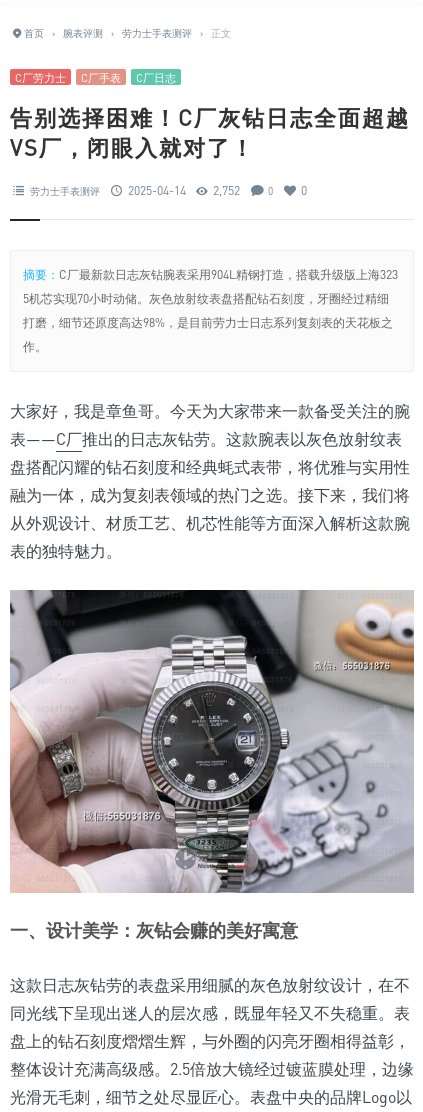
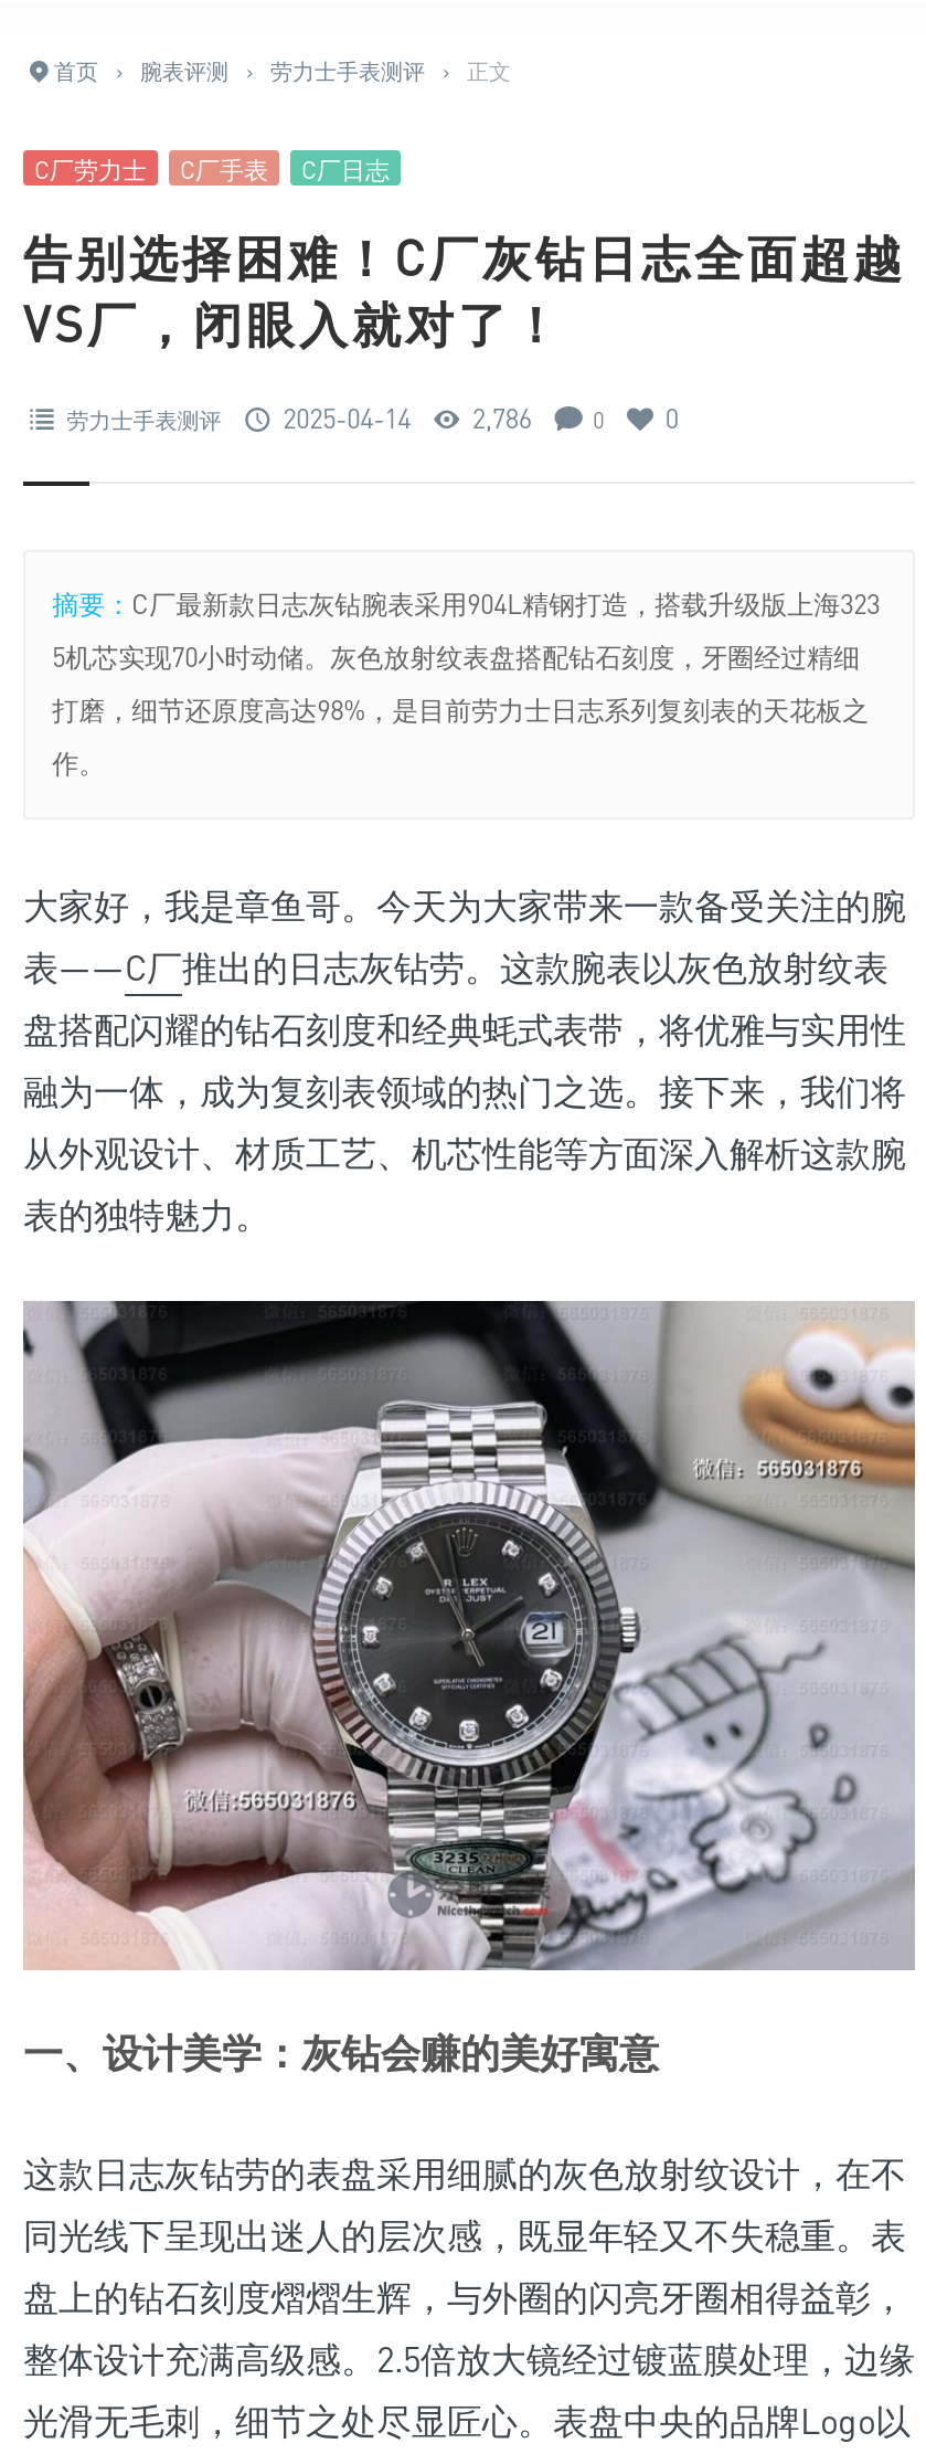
[125,183,240,198] 2025-04-14 2,752 -> [276,402,532,435] 2025-04-14 2,786

